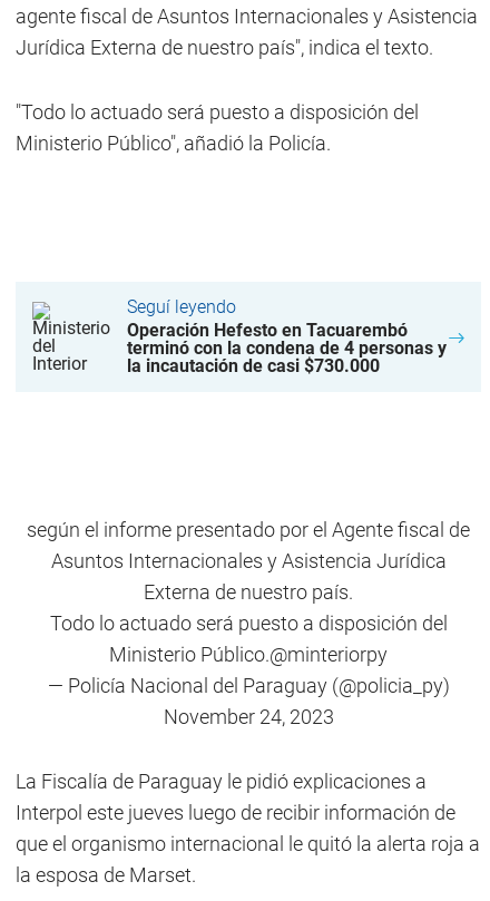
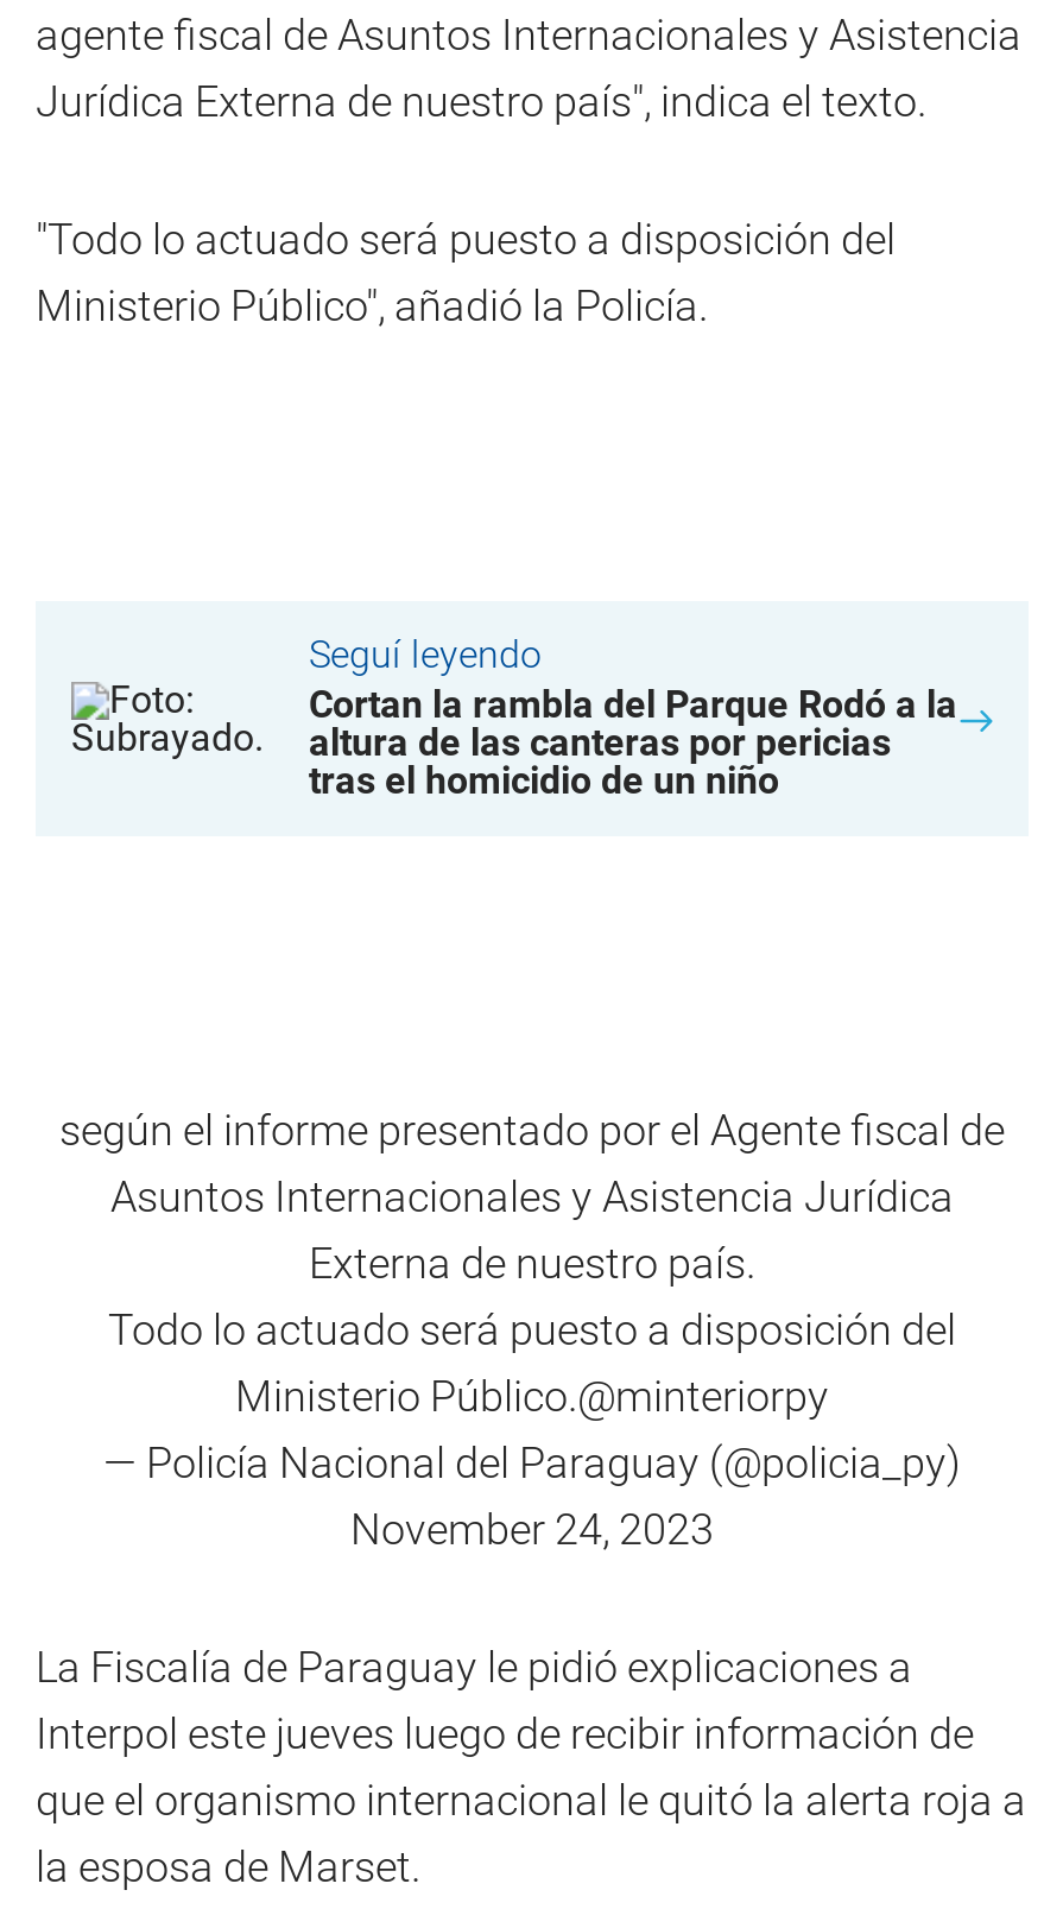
[31,301,447,376] [image] | Operación Hefesto en Tacuarembó | terminó con la condena de 4 personas y | la incautación de casi $730.000 -> [69,644,957,803] [image] | Cortan la rambla del Parque Rodó a la | altura de las canteras por pericias | tras el homicidio de un niño

